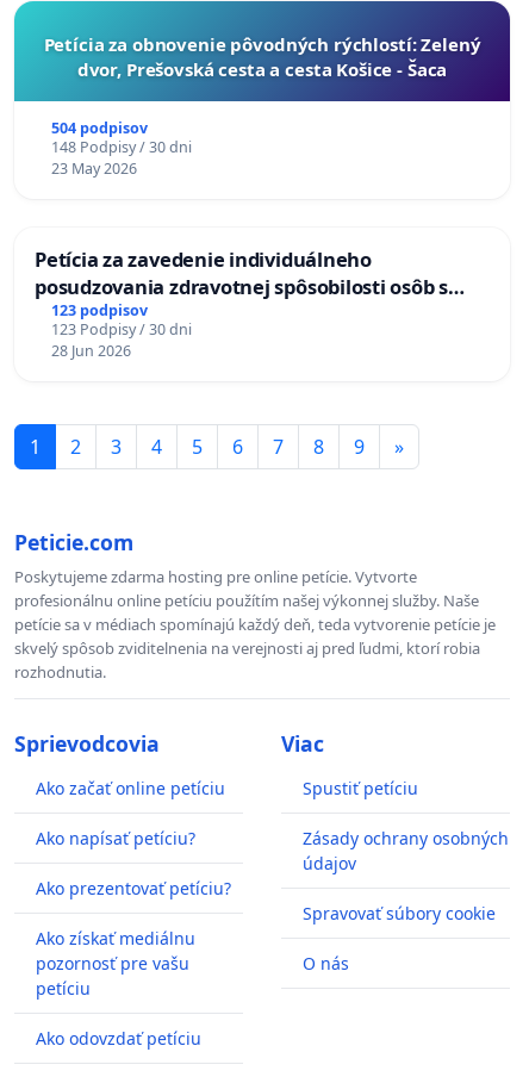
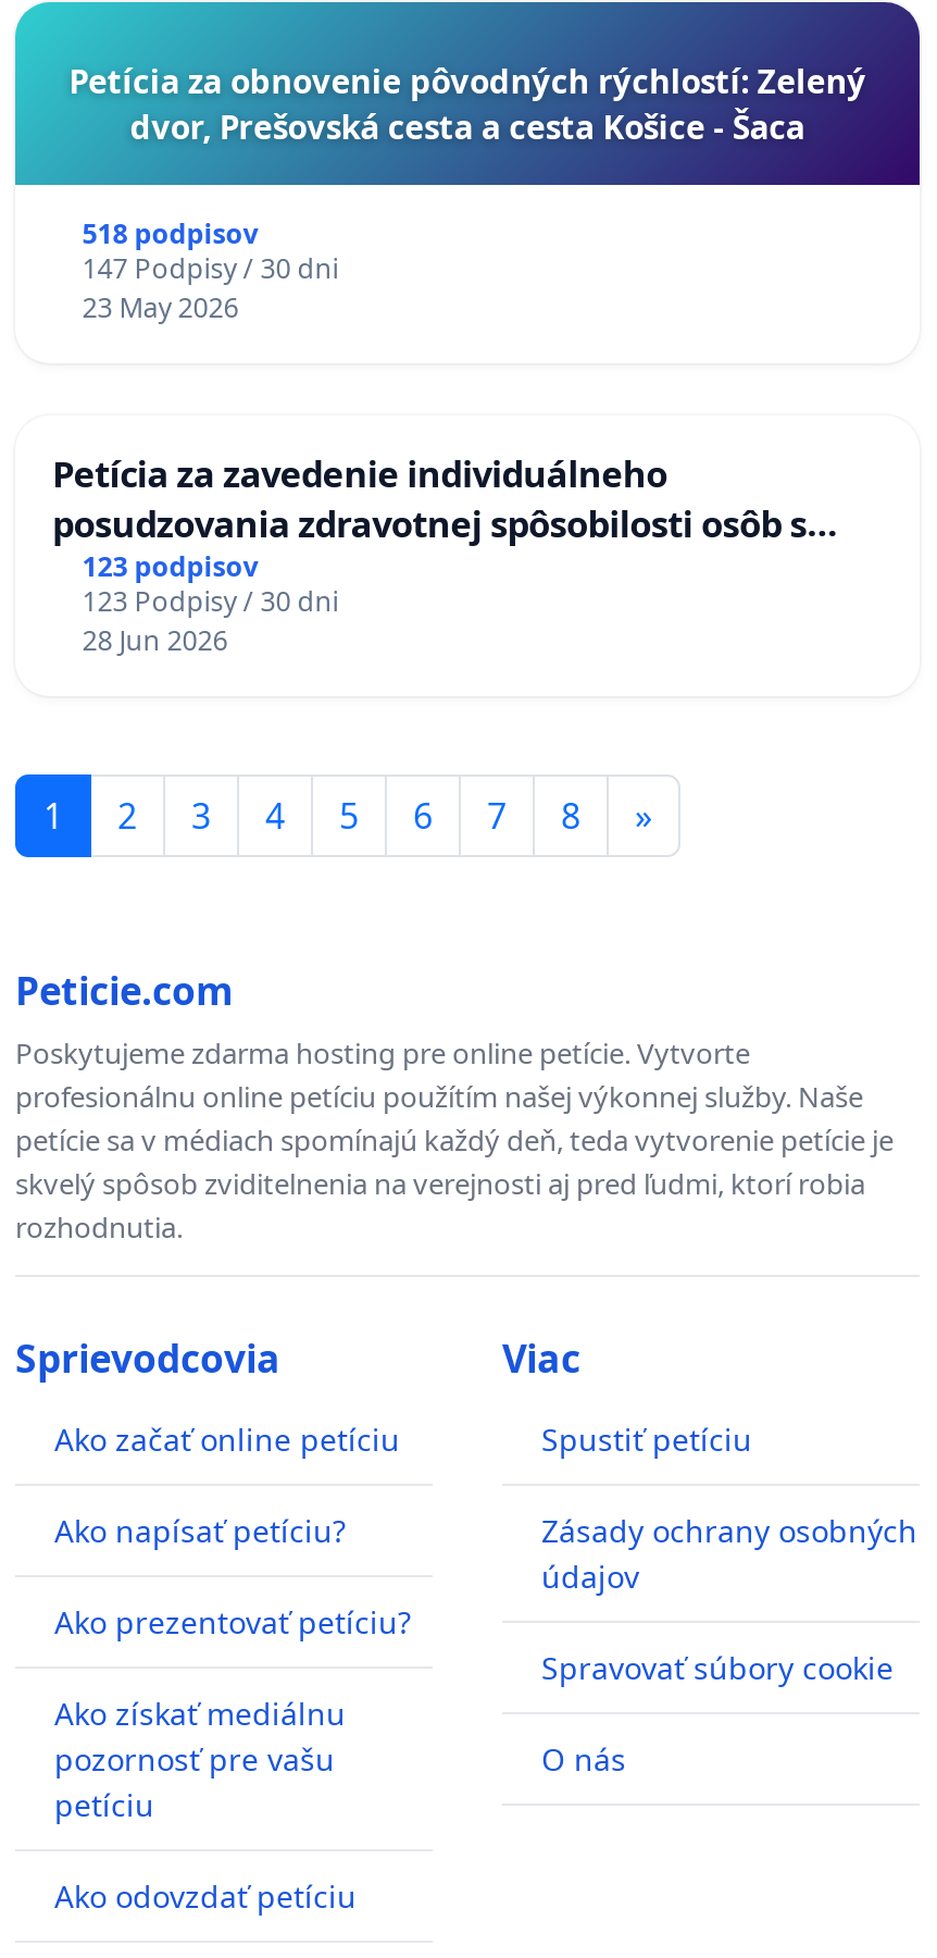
[51,117,148,138] 504 podpisov -> [82,215,258,251] 518 podpisov
[51,137,192,157] 148 Podpisy / 30 dni -> [82,249,339,286] 147 Podpisy / 30 dni
[354,434,365,460] 9 -> none

